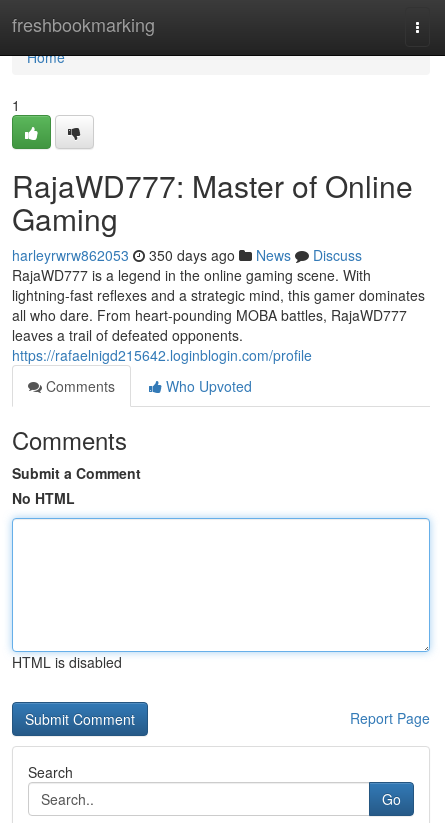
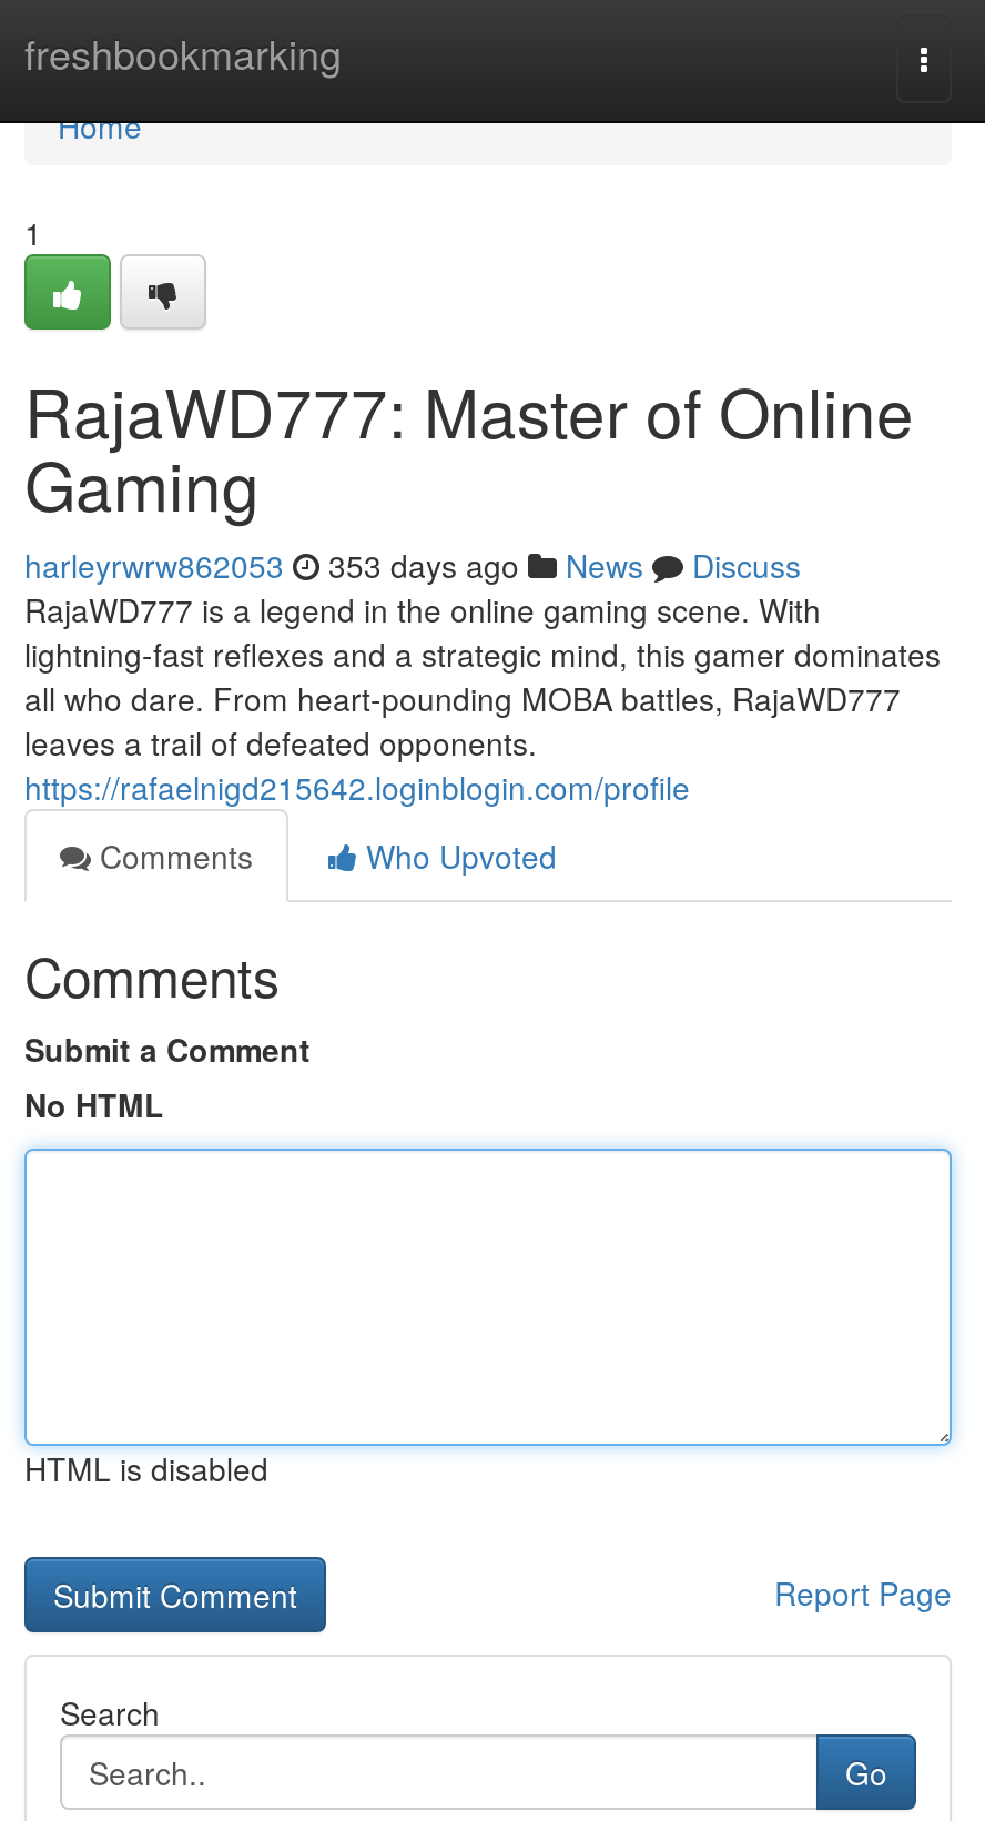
[12,245,362,265] harleyrwrw862053 350 days ago News Discuss -> [24,543,801,587] harleyrwrw862053 353 days ago News Discuss

